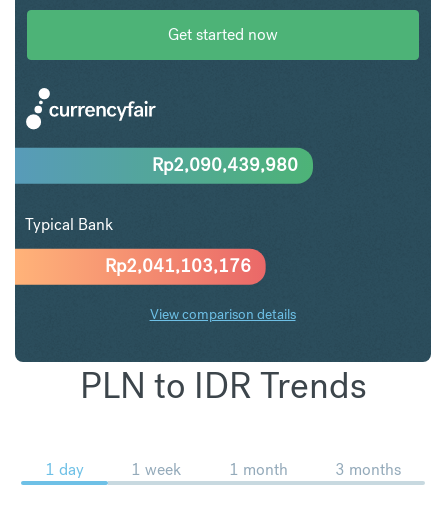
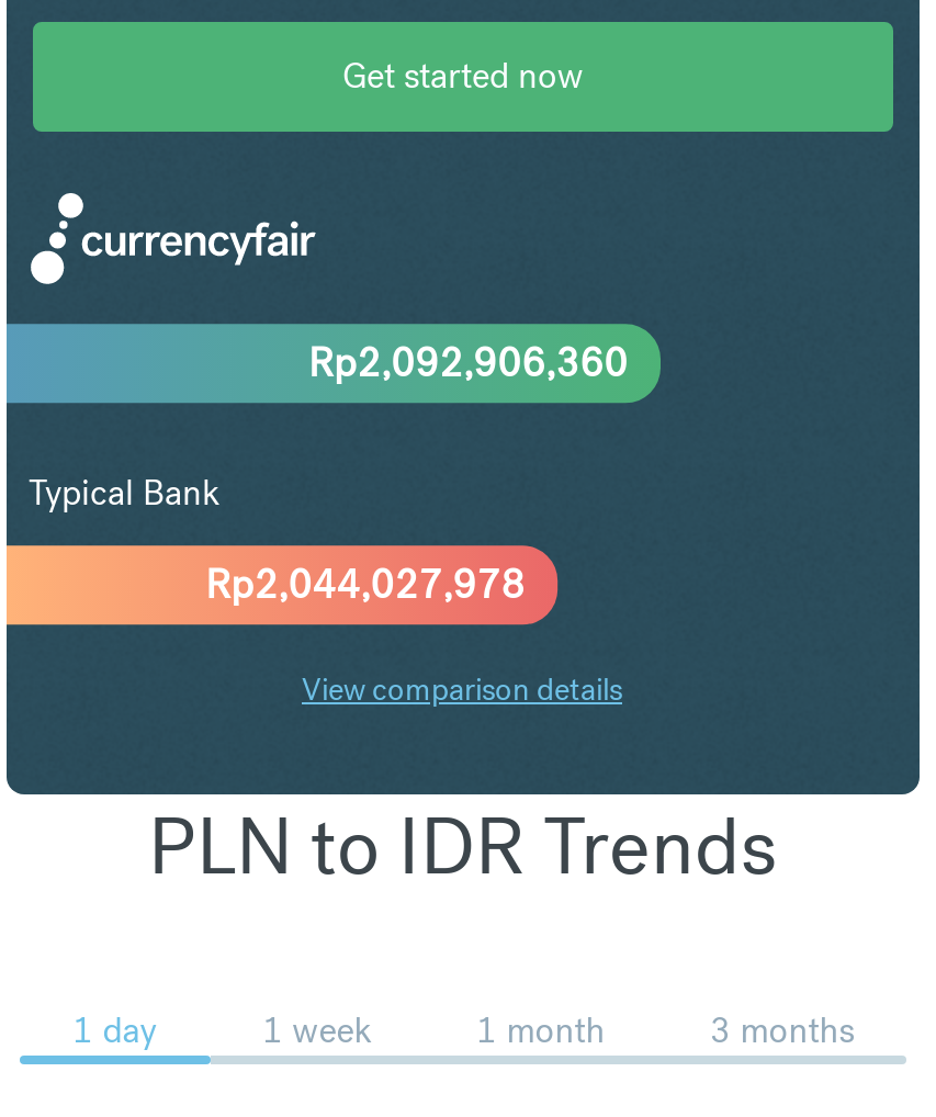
[152,153,298,176] Rp2,090,439,980 -> [308,337,628,387] Rp2,092,906,360
[105,254,251,277] Rp2,041,103,176 -> [205,558,525,609] Rp2,044,027,978

